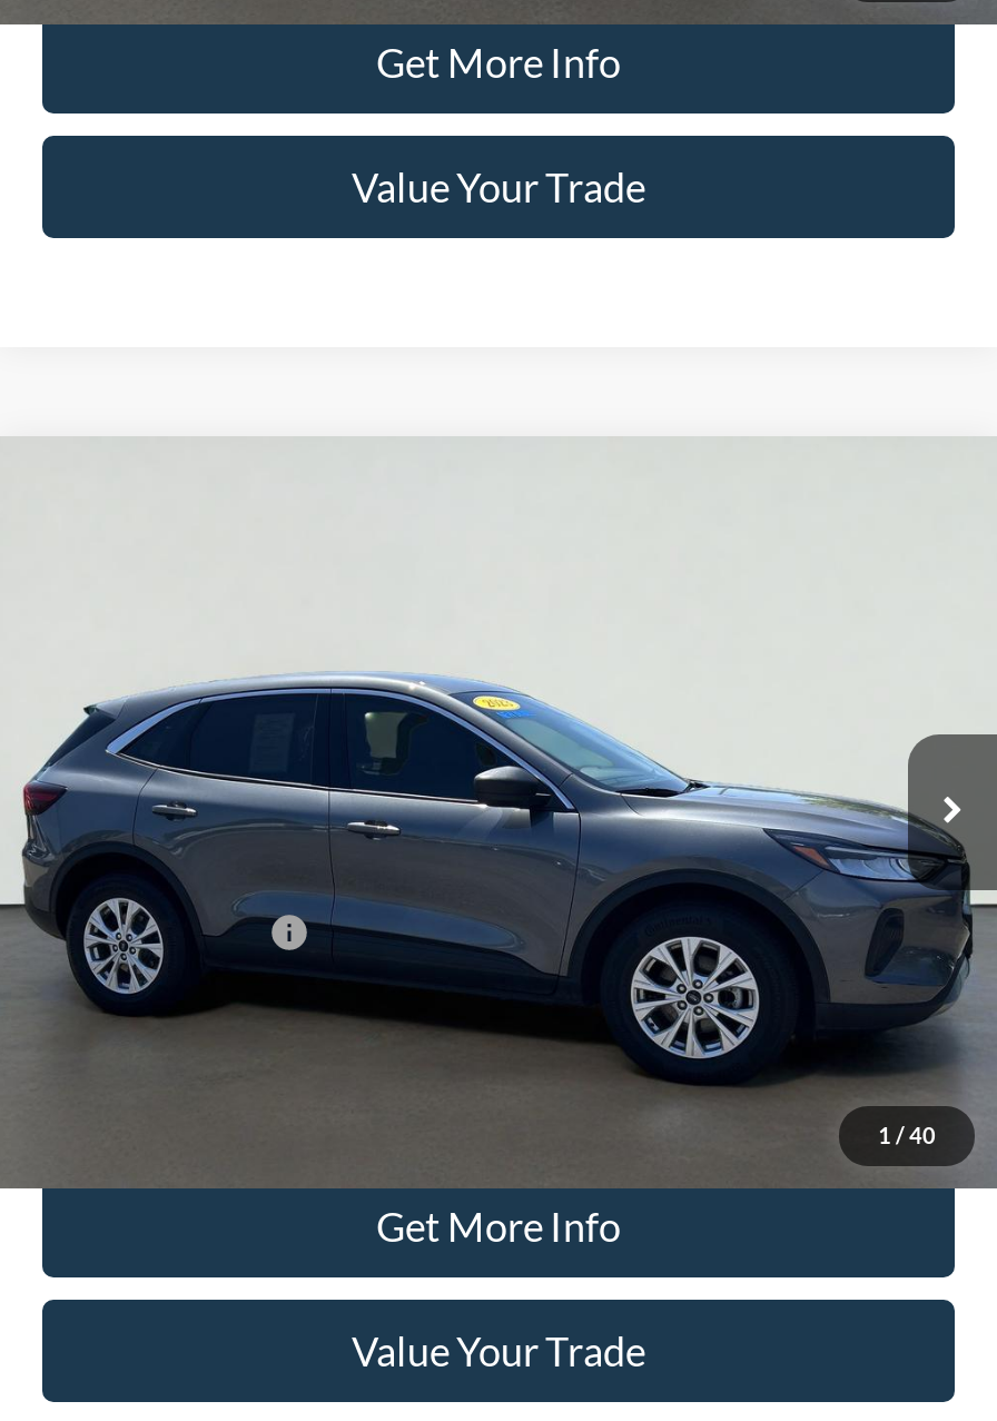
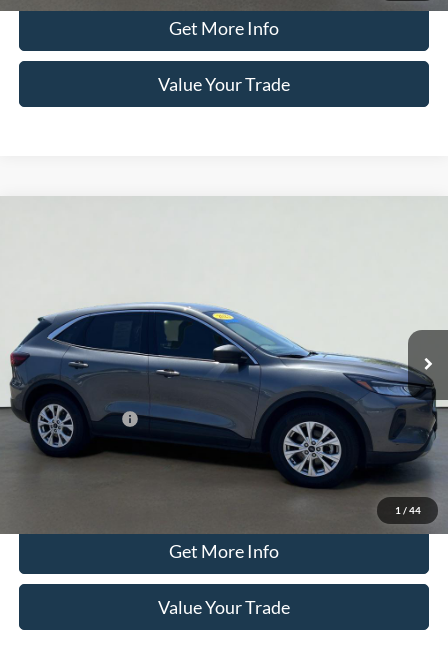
[878,1121,936,1148] 1 / 40 -> [394,504,420,516] 1 / 44

